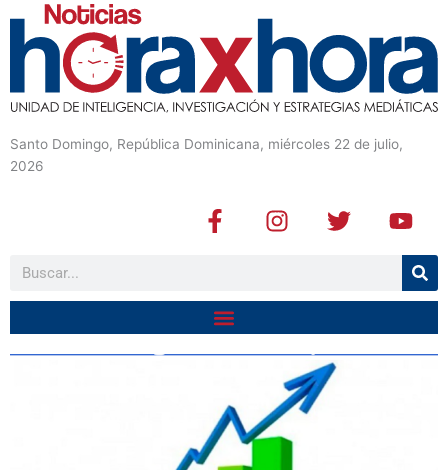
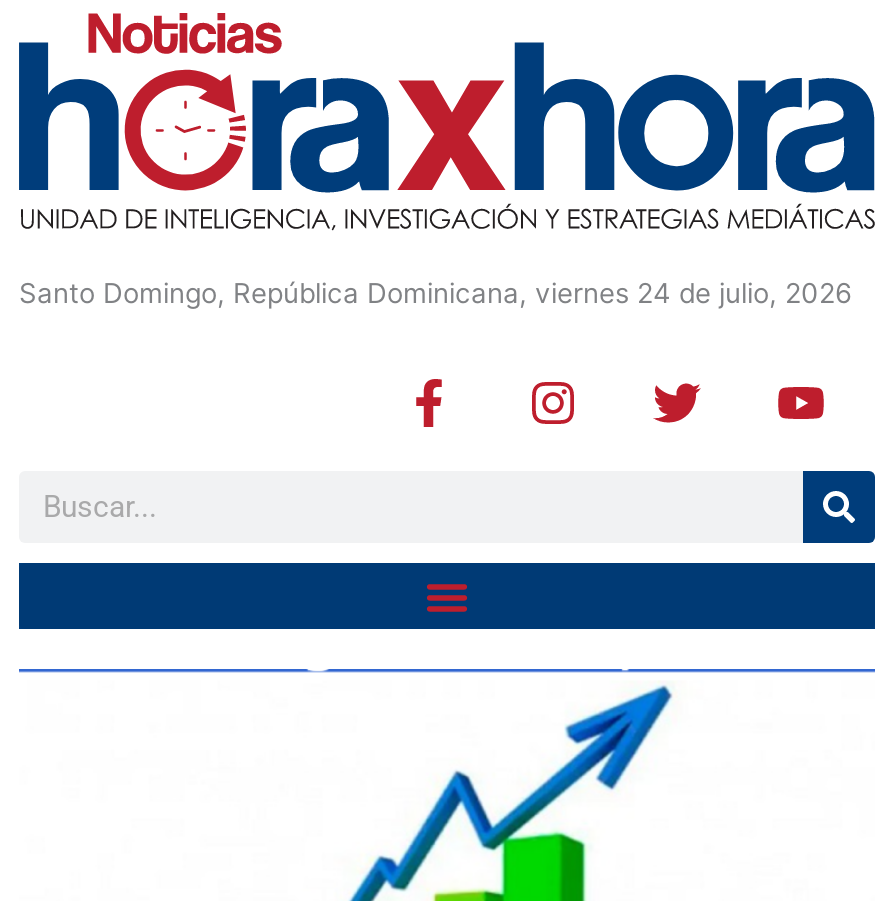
[10,136,403,174] Santo Domingo, República Dominicana, miércoles 22 de julio, | 2026 -> [19,277,853,309] Santo Domingo, República Dominicana, viernes 24 de julio, 2026

